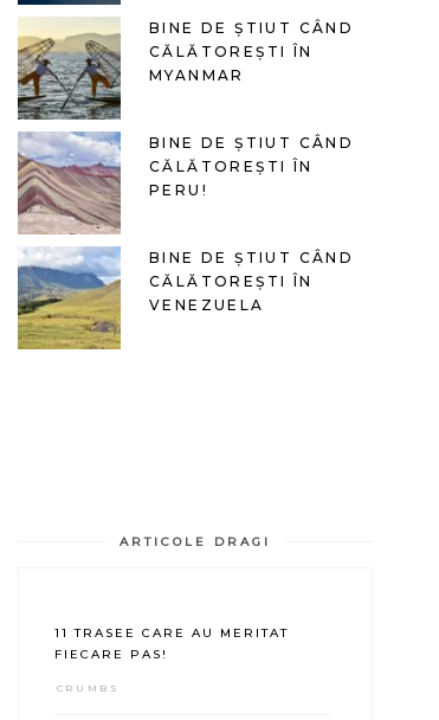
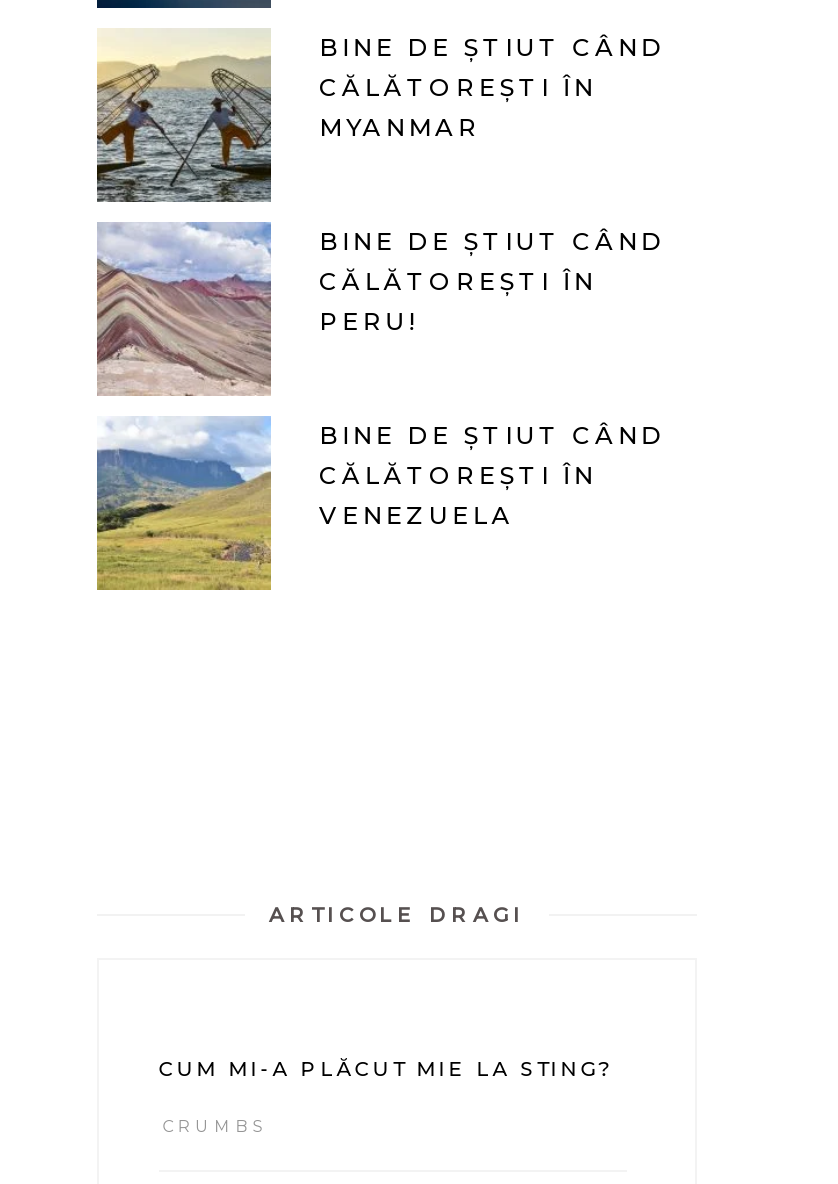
[54,625,288,662] 11 TRASEE CARE AU MERITAT | FIECARE PAS! -> [158,1056,614,1082] CUM MI-A PLĂCUT MIE LA STING?

